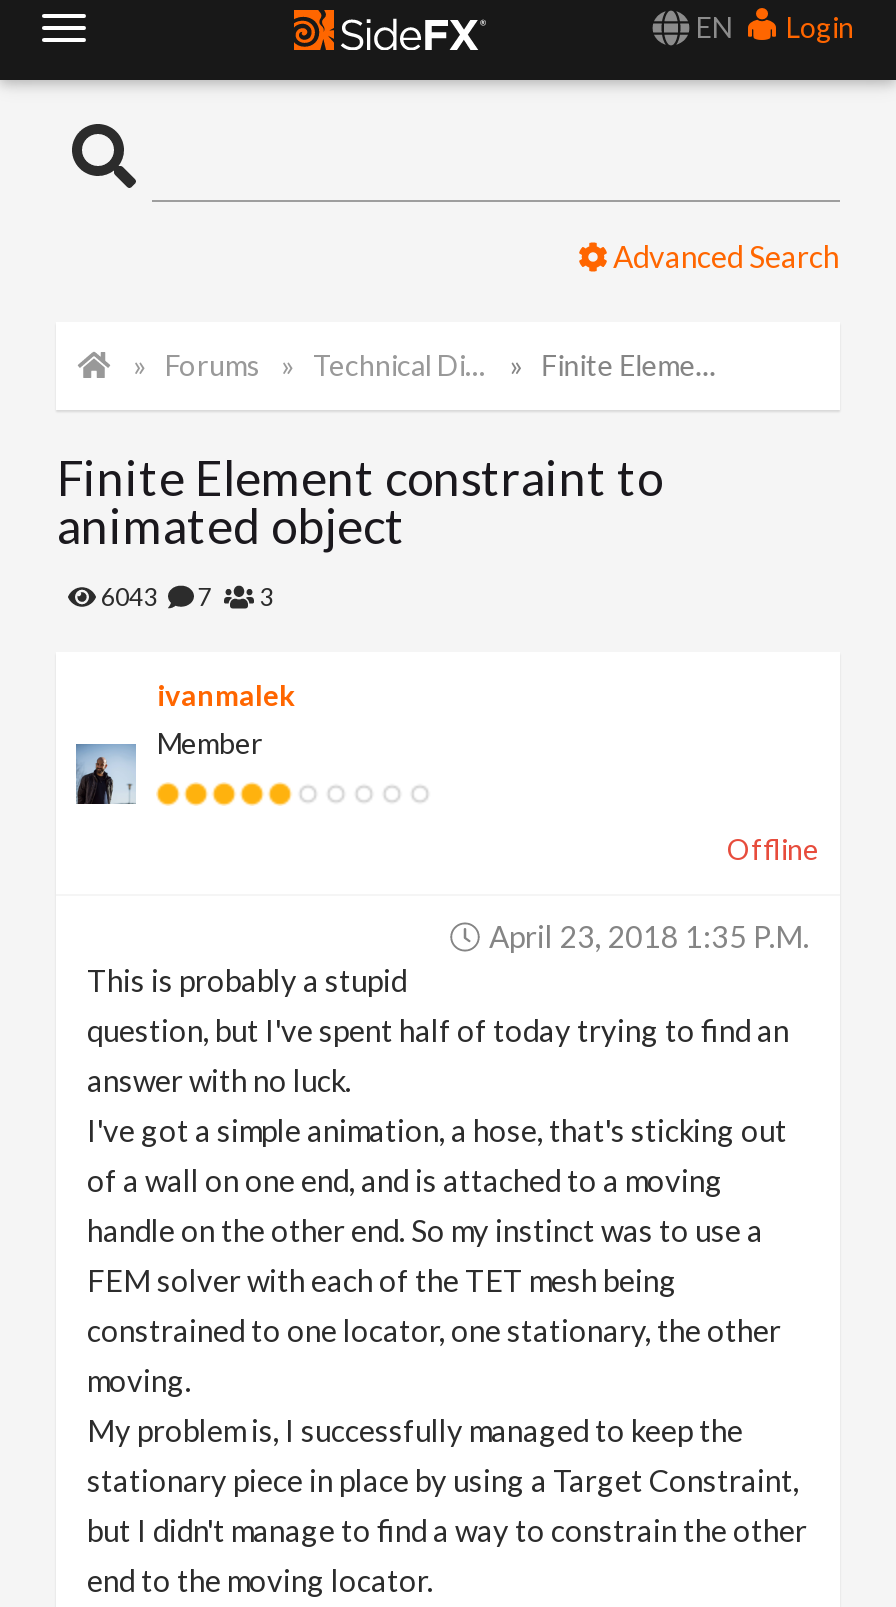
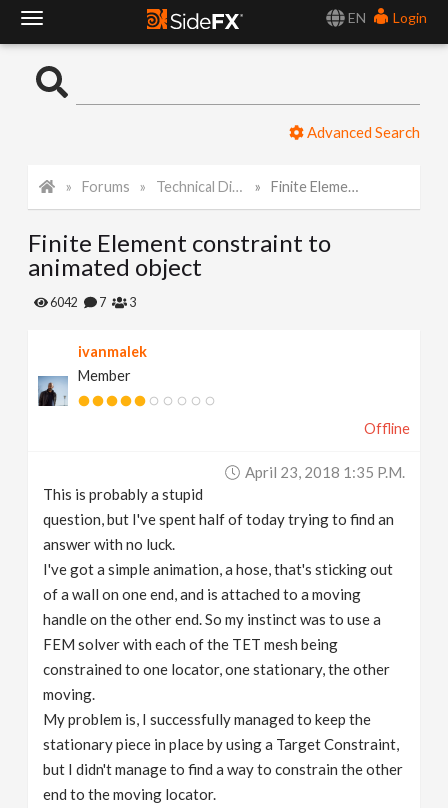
[97,582,169,612] 6043 -> [48,295,84,310] 6042

